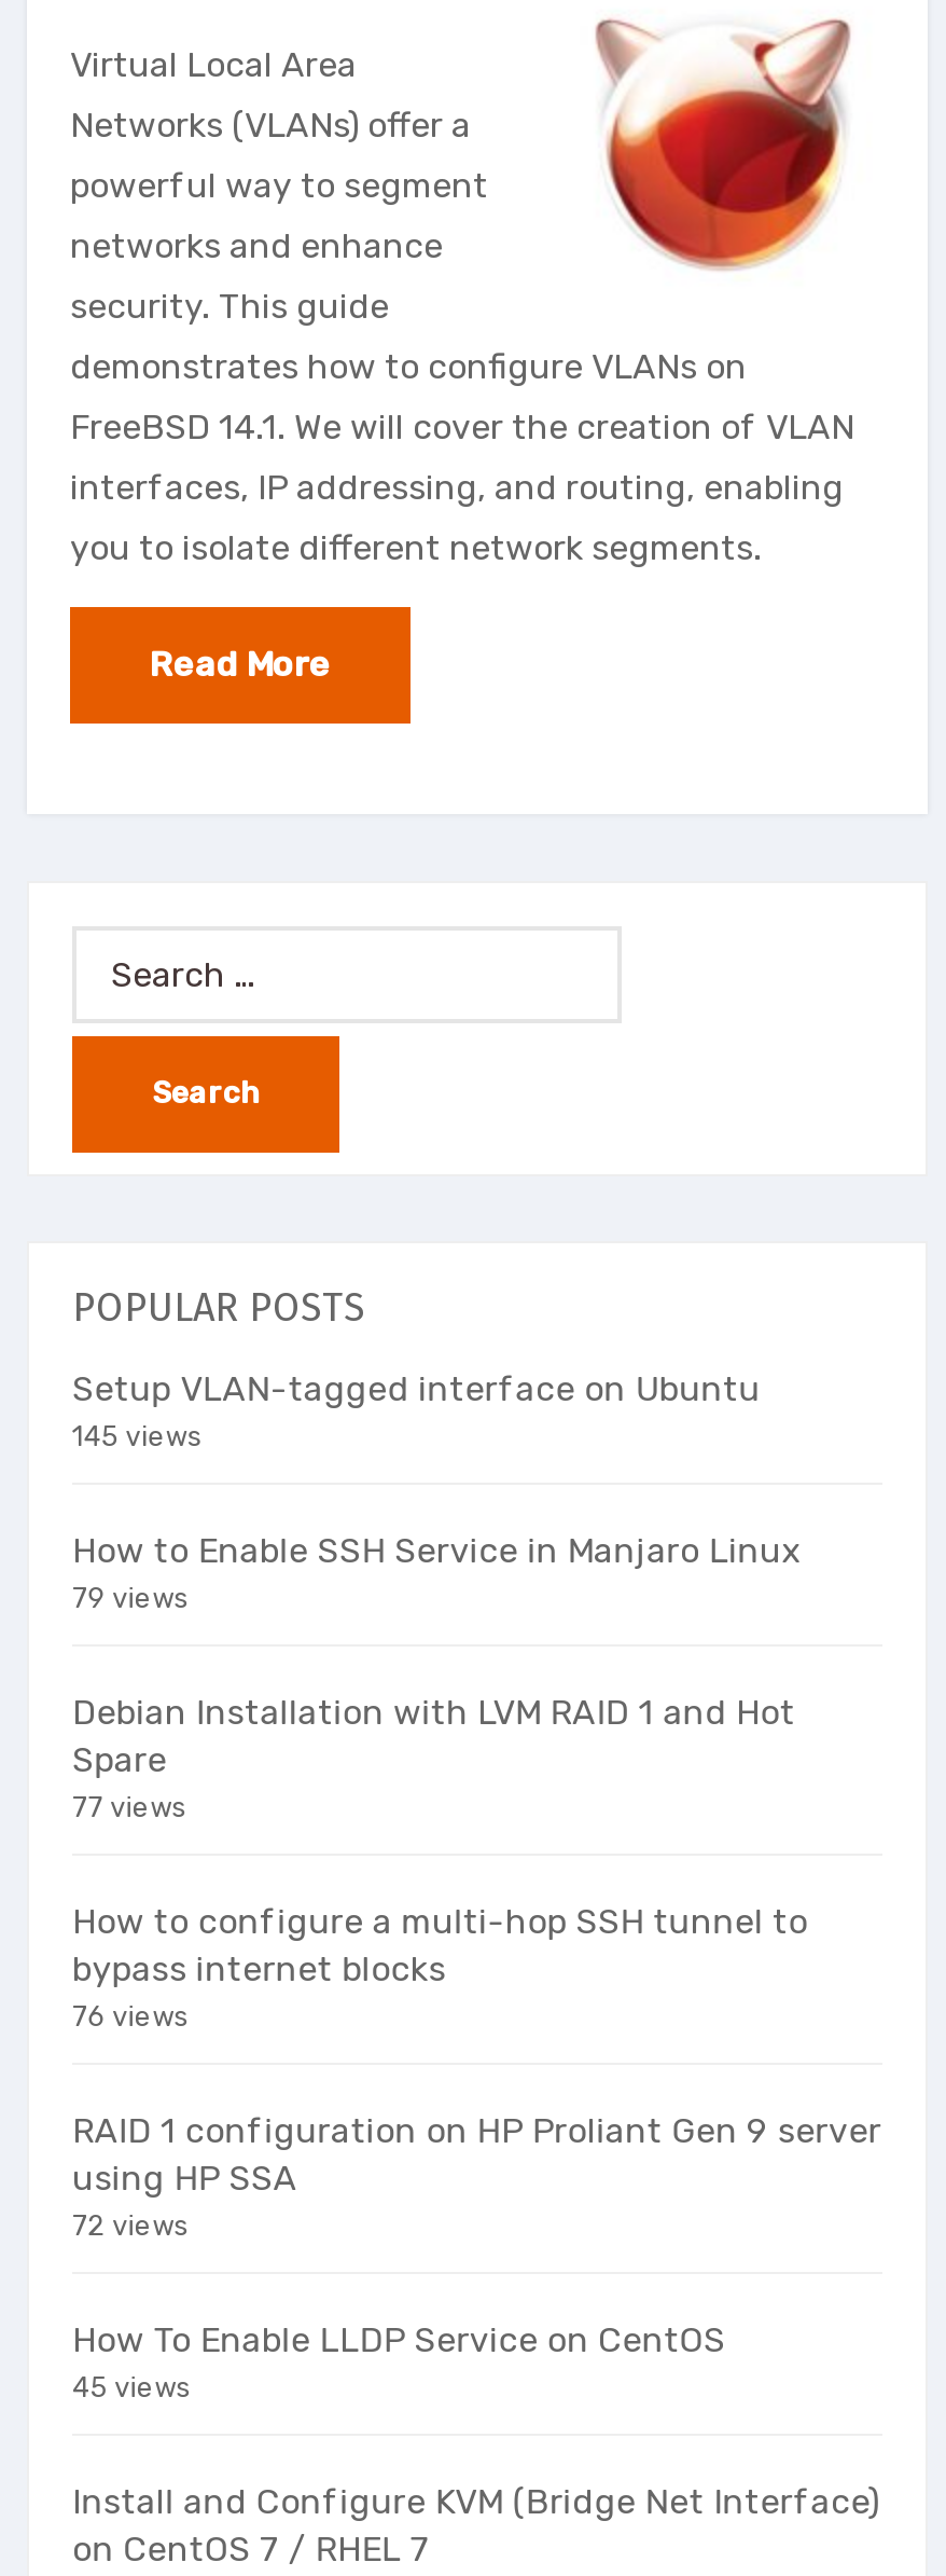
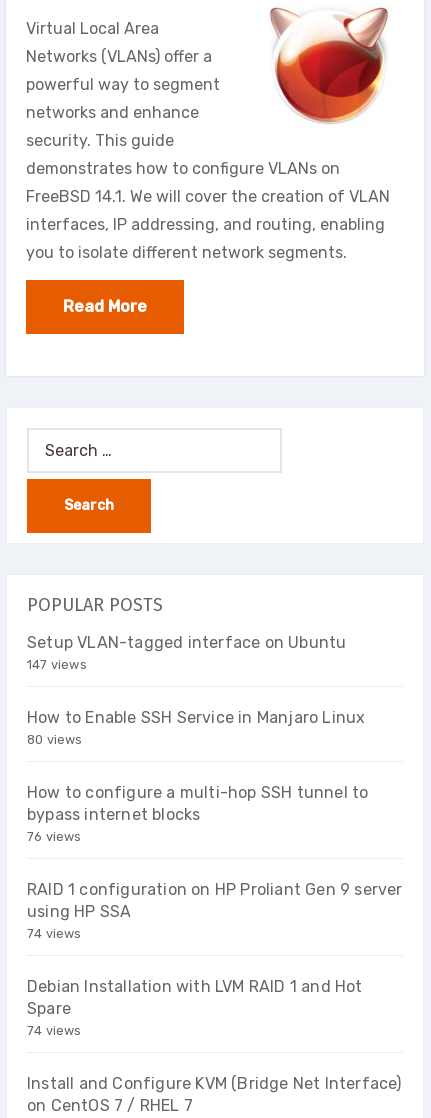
[72,1419,203,1451] 145 views -> [27,656,87,671] 147 views
[72,1581,190,1822] 79 views | 77 views -> [27,731,83,746] 80 views
moved [72,1691,795,1779] -> [27,976,363,1017]: Debian Installation with LVM RAID 1 and Hot | Spare
moved [72,1900,882,2198] -> [27,782,403,920]: How to configure a multi-hop SSH tunnel to | bypass internet blocks | 76 views | RAID 1 configuration on HP Proliant Gen 9 server | using HP SSA
[72,2208,190,2241] 72 views -> [27,925,82,940] 74 views
[72,2318,726,2402] How To Enable LLDP Service on CentOS | 45 views -> [27,1022,82,1037] 74 views

